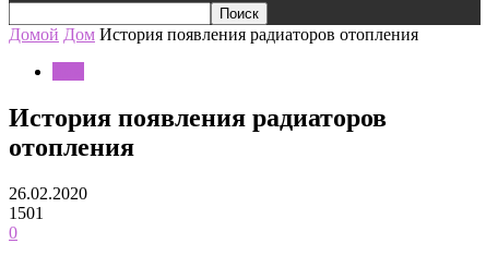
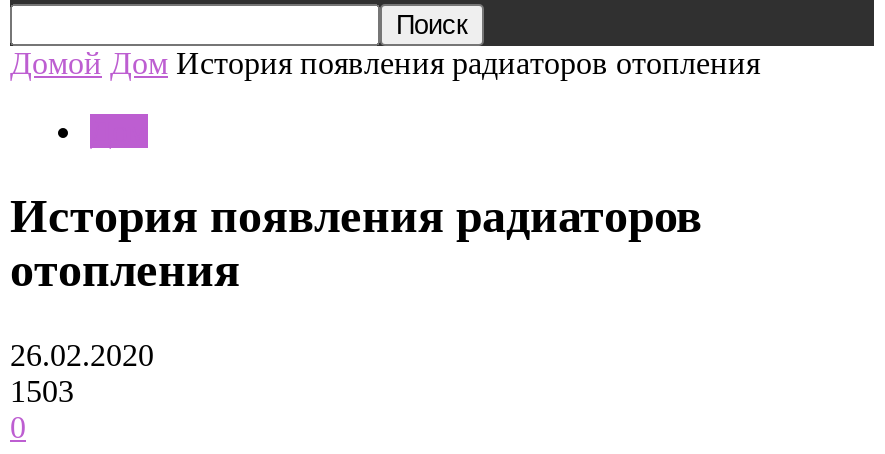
[9,203,44,222] 1501 -> [10,374,74,408] 1503

